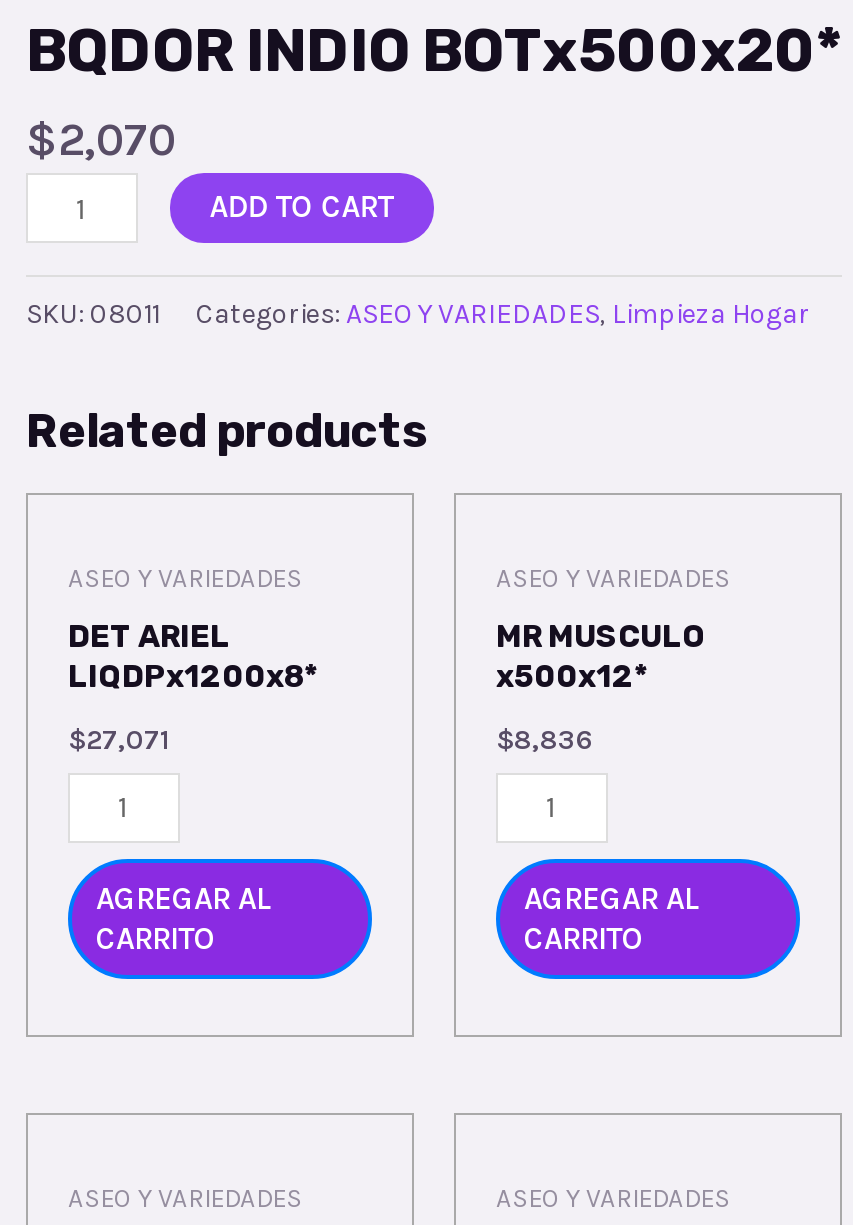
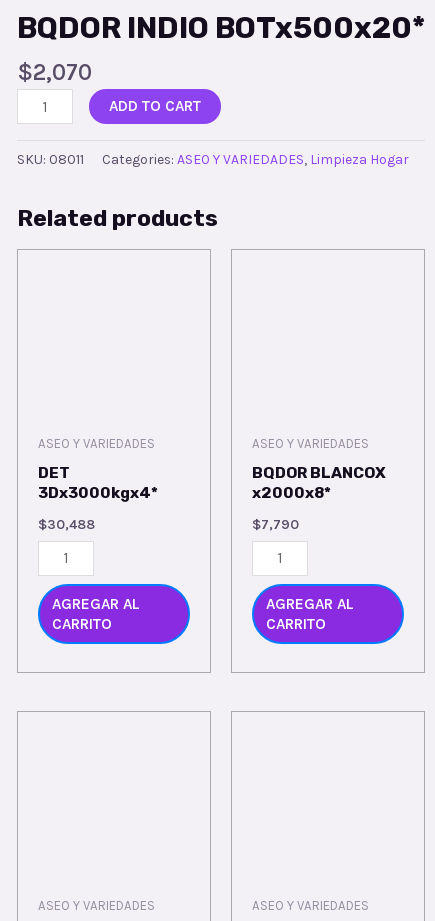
[68,619,318,695] DET ARIEL | LIQDPx1200x8* -> [38,464,158,502] DET | 3Dx3000kgx4*
[496,619,704,695] MR MUSCULO | x500x12* -> [252,464,386,502] BQDOR BLANCOX | x2000x8*
[68,723,170,757] $27,071 -> [38,516,95,533] $30,488
[496,723,594,757] $8,836 -> [252,516,299,533] $7,790

